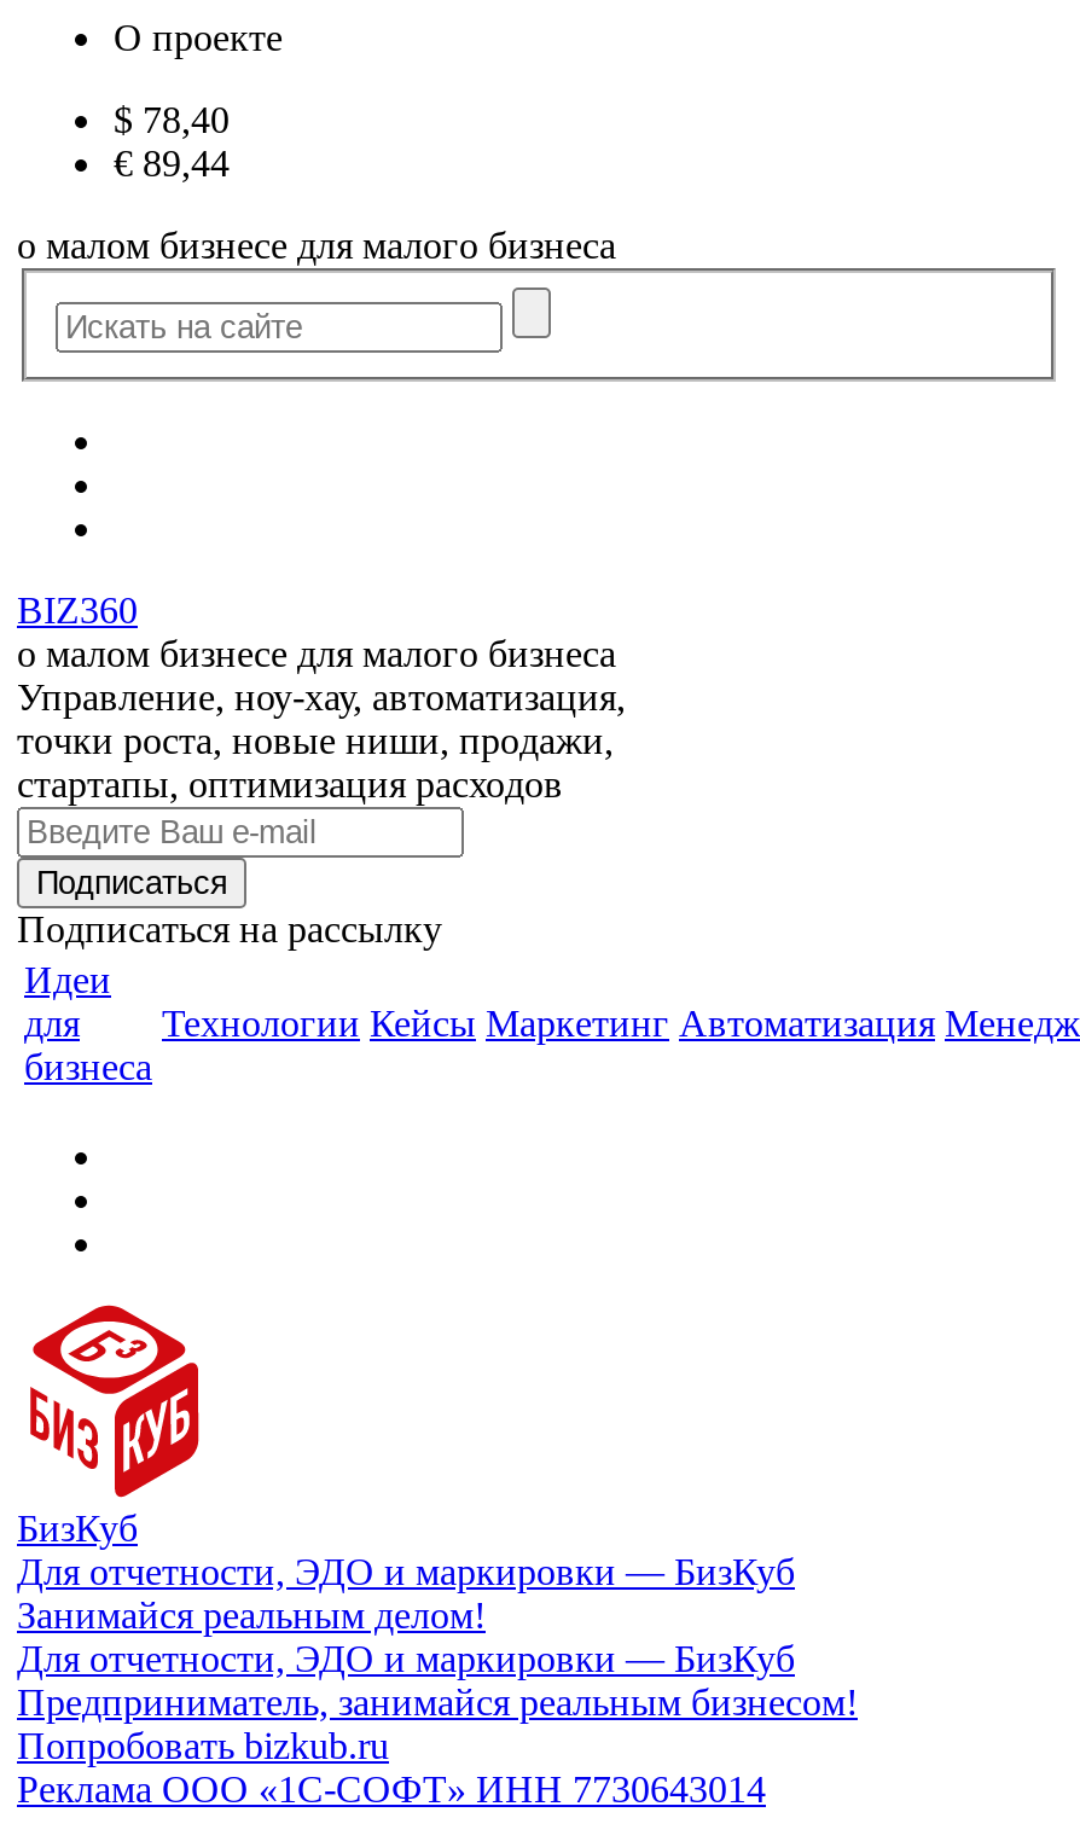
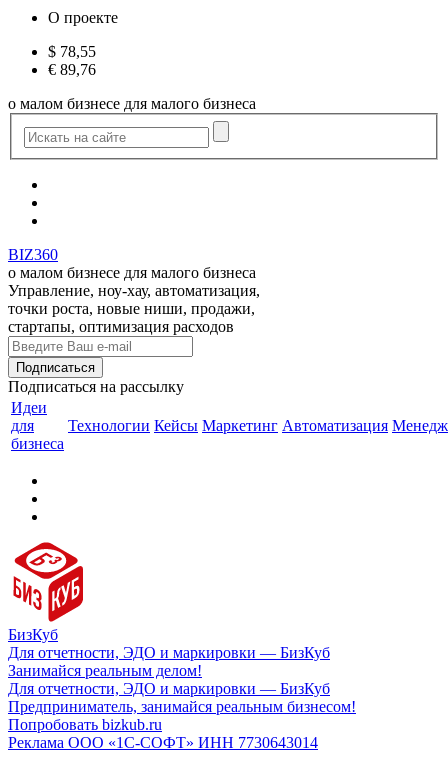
[114,99,230,140] $78,40 -> [48,43,96,60] $78,55
[114,143,230,184] €89,44 -> [48,61,96,78] €89,76

